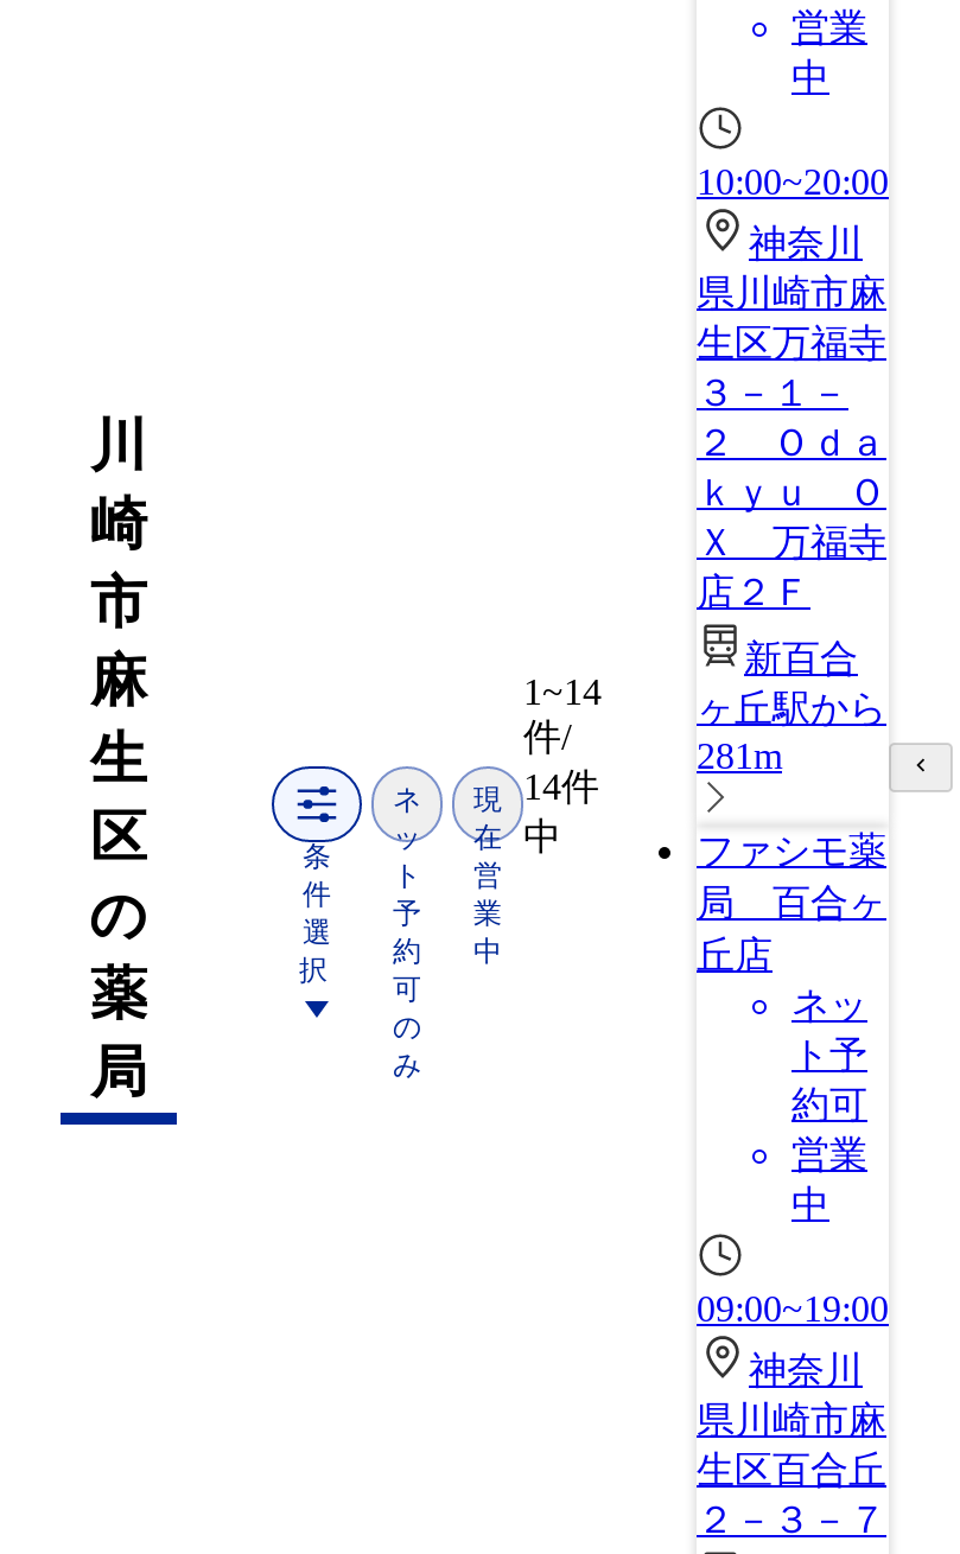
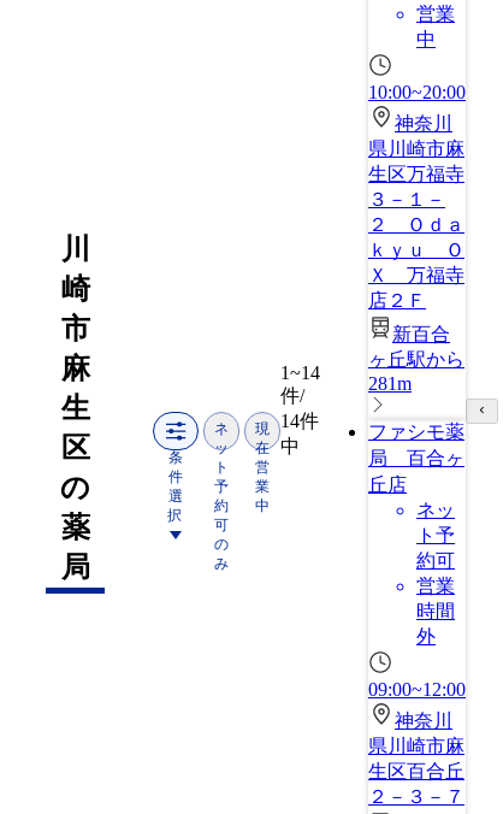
[791,1184,829,1224] 中 -> [416,601,455,647] 時間 | 外
[697,1288,889,1329] 09:00~19:00 -> [368,679,466,700] 09:00~12:00

